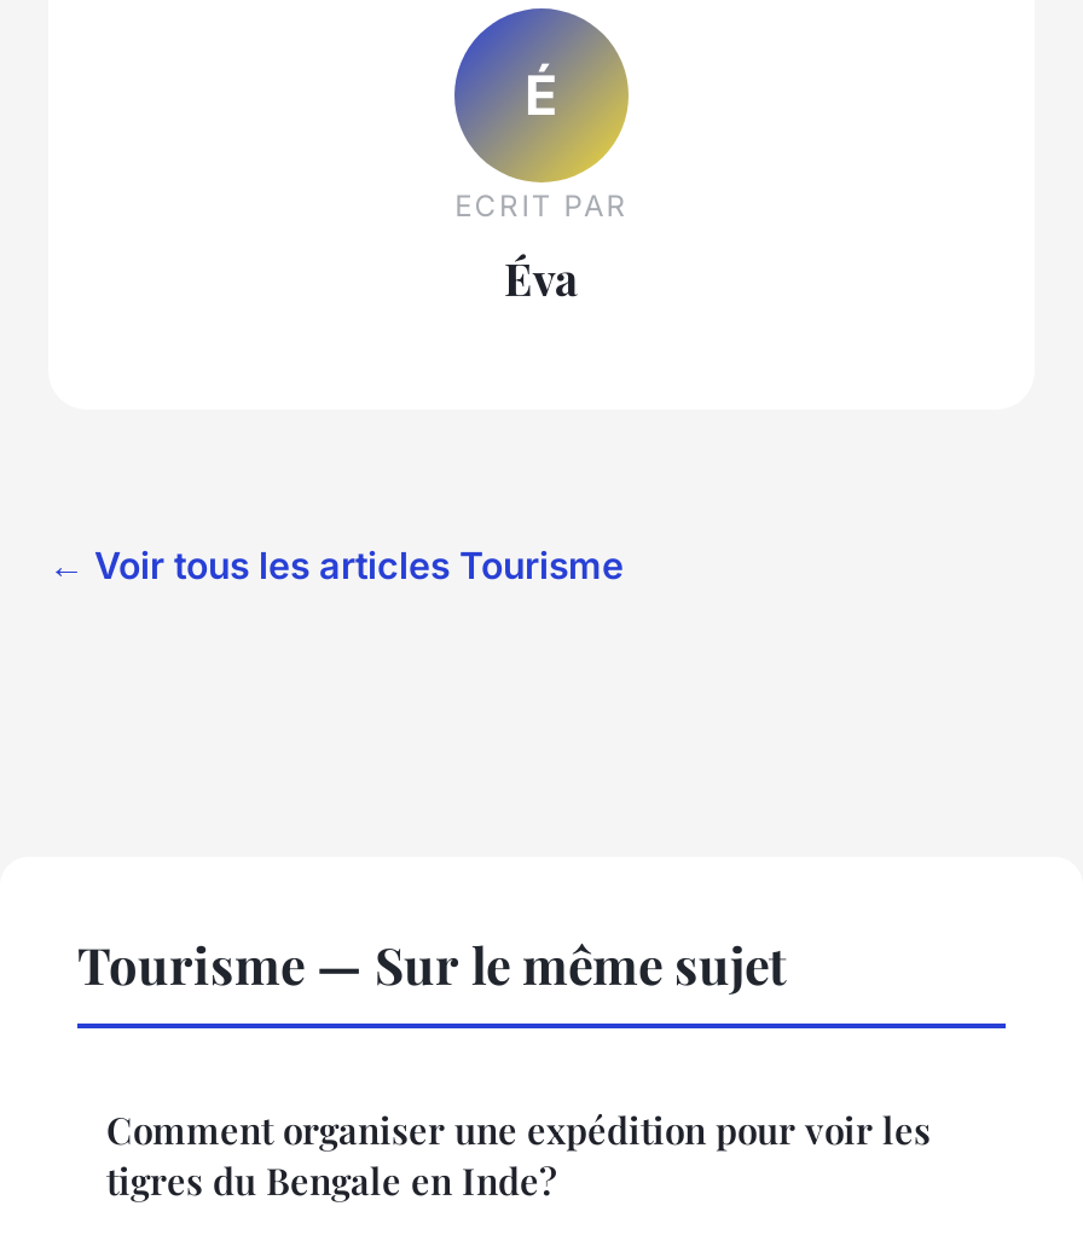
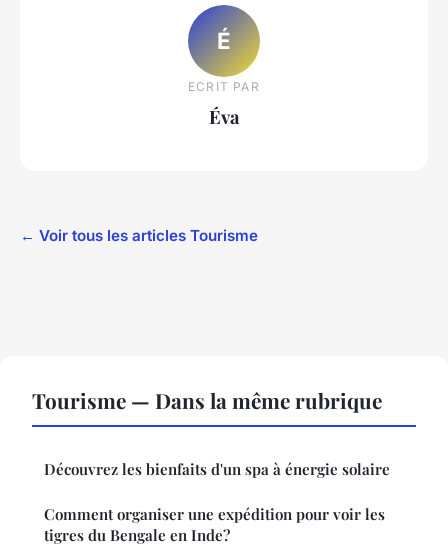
[77,929,786,996] Tourisme — Sur le même sujet -> [32,386,390,479] Tourisme — Dans la même rubrique | Découvrez les bienfaits d'un spa à énergie solaire

